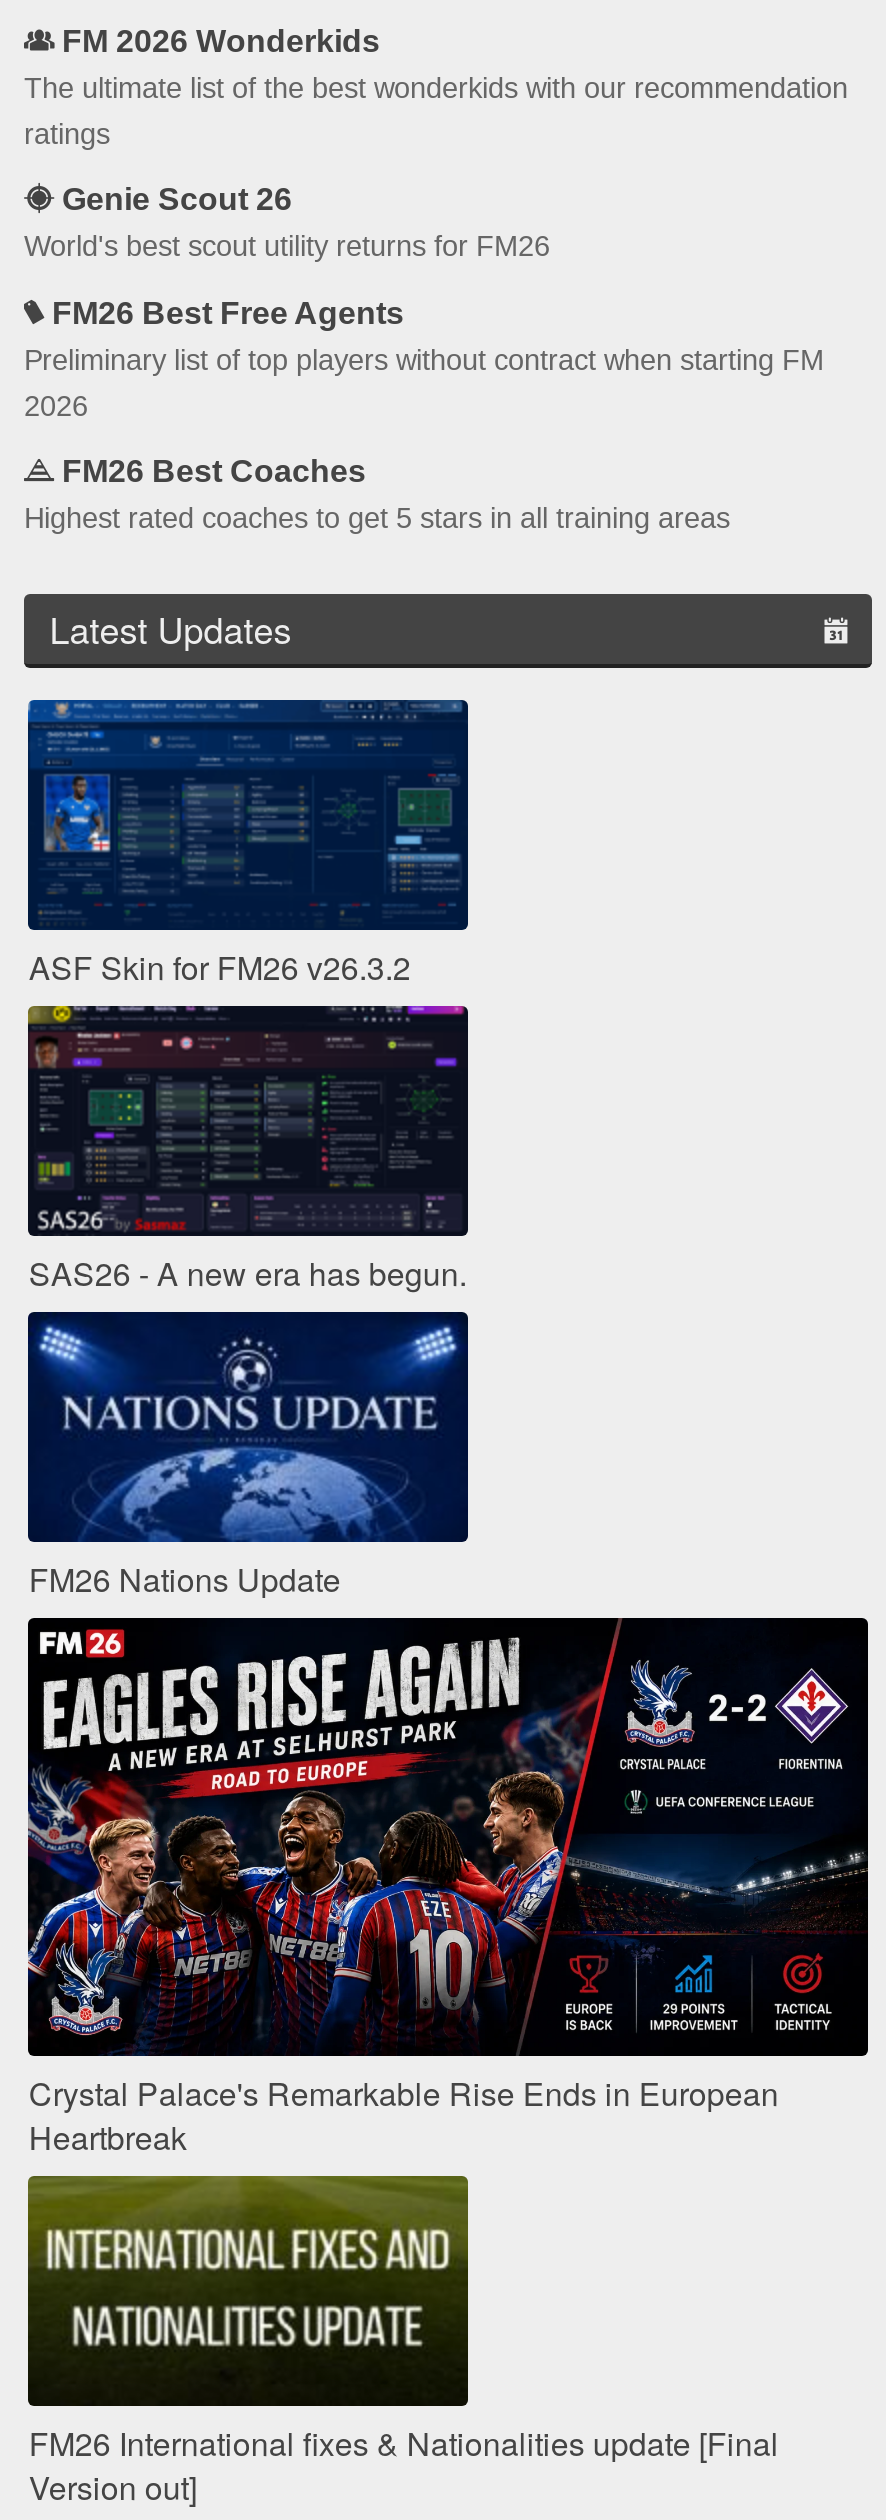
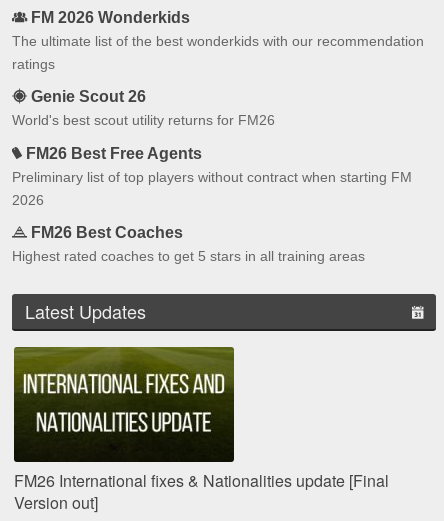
[26,698,468,989] [image] | ASF Skin for FM26 v26.3.2 -> none
[26,1004,470,1295] [image] | SAS26 - A new era has begun. -> none
[26,1310,470,1601] [image] | FM26 Nations Update -> none
[26,1616,870,2159] [image] | Crystal Palace's Remarkable Rise Ends in European | Heartbreak -> none

